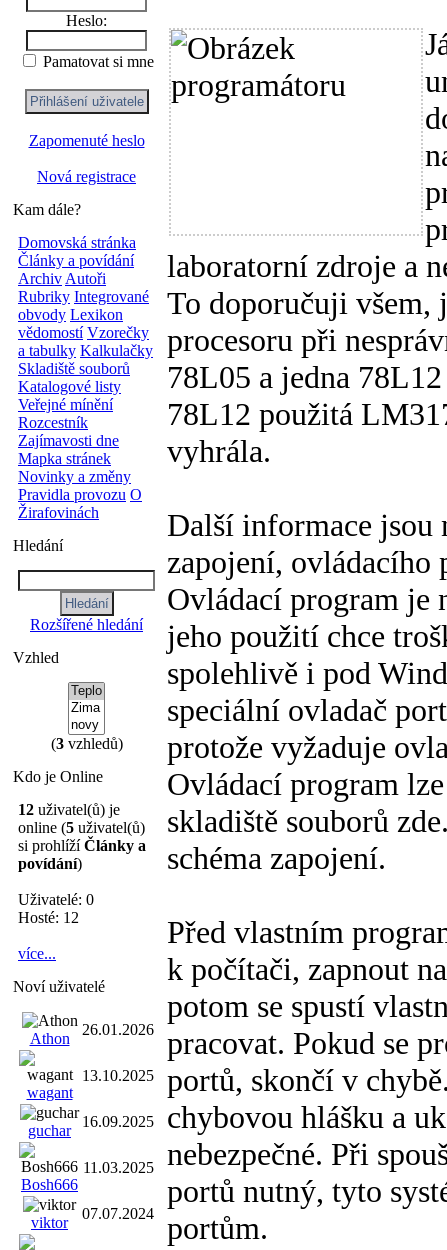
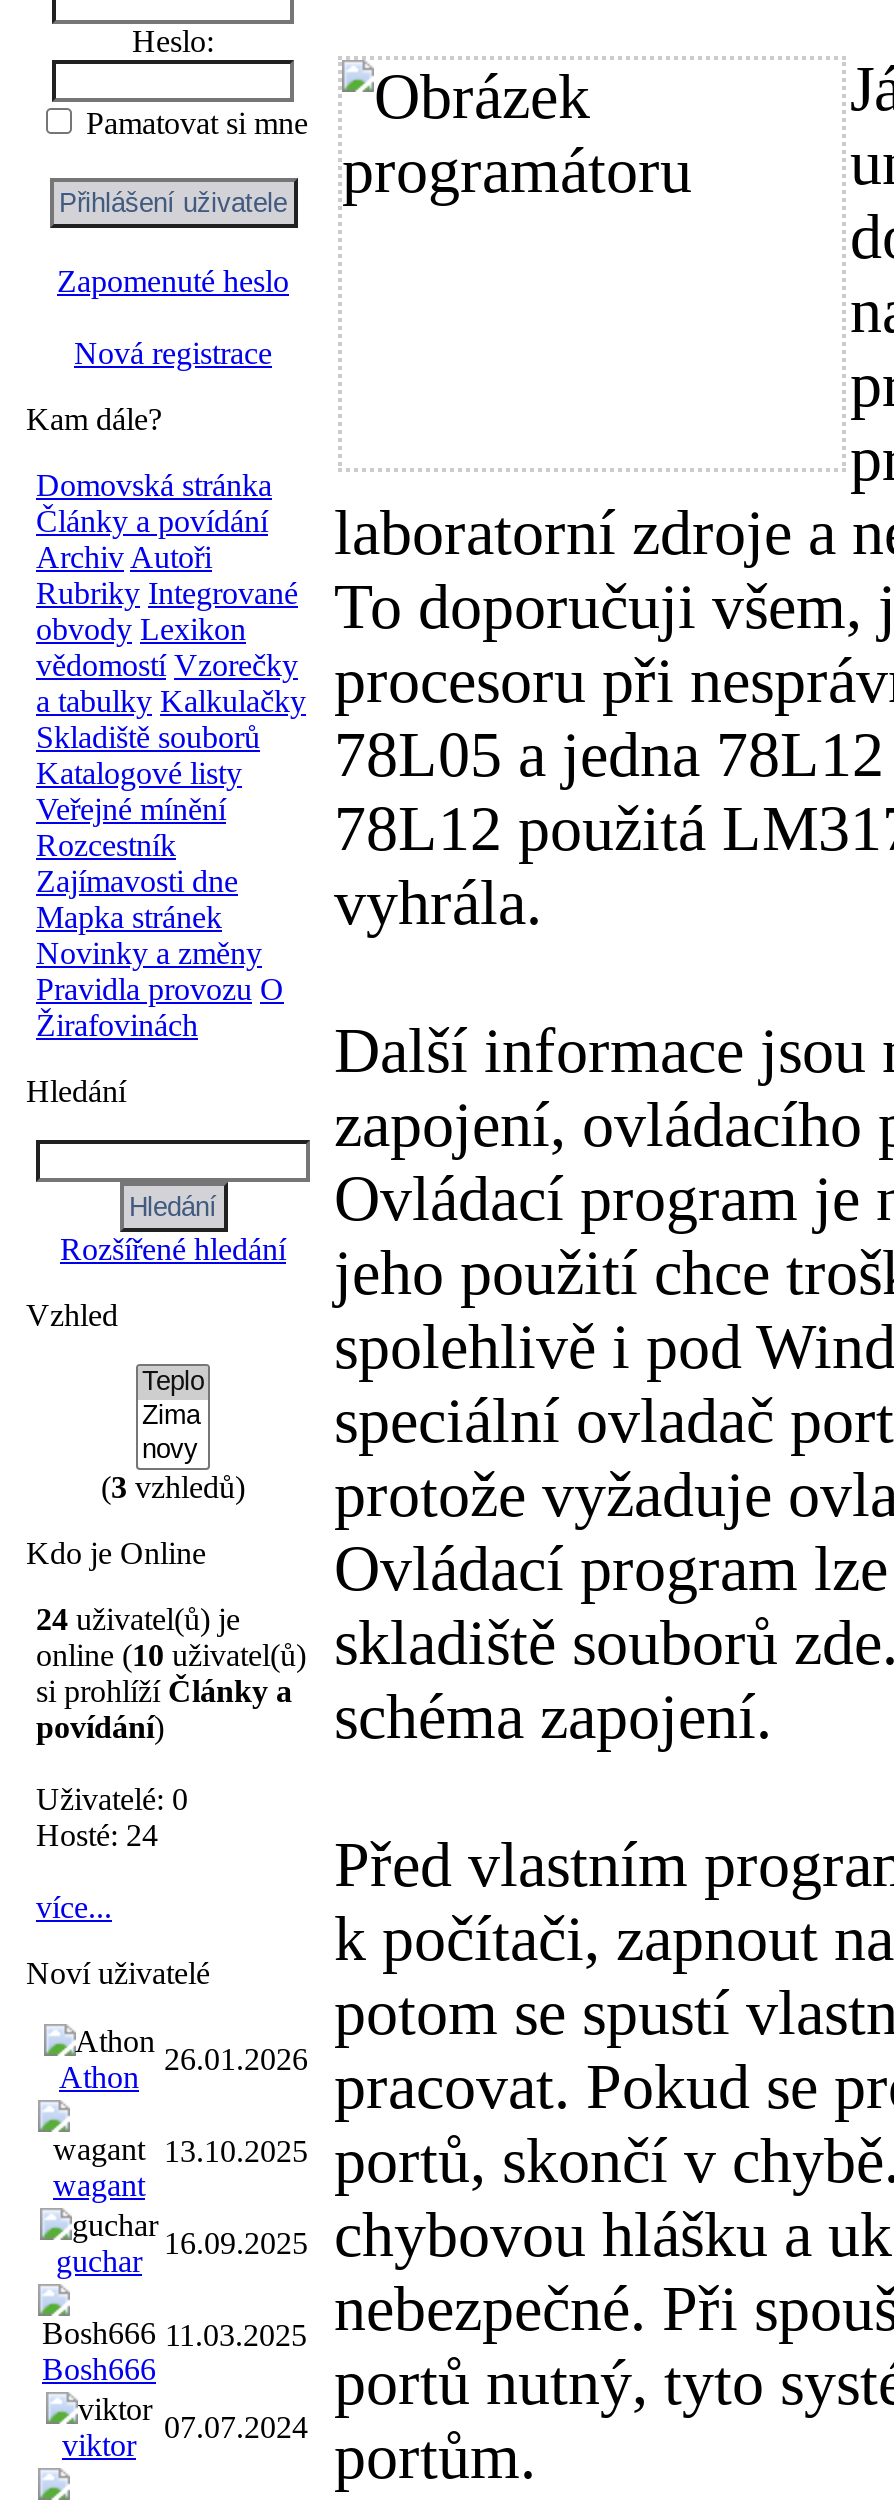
[18,801,120,818] 12 uživatel(ů) je -> [36,1602,240,1636] 24 uživatel(ů) je
[18,819,145,836] online (5 uživatel(ů) -> [36,1638,306,1672] online (10 uživatel(ů)
[18,909,79,926] Hosté: 12 -> [36,1818,158,1852] Hosté: 24

